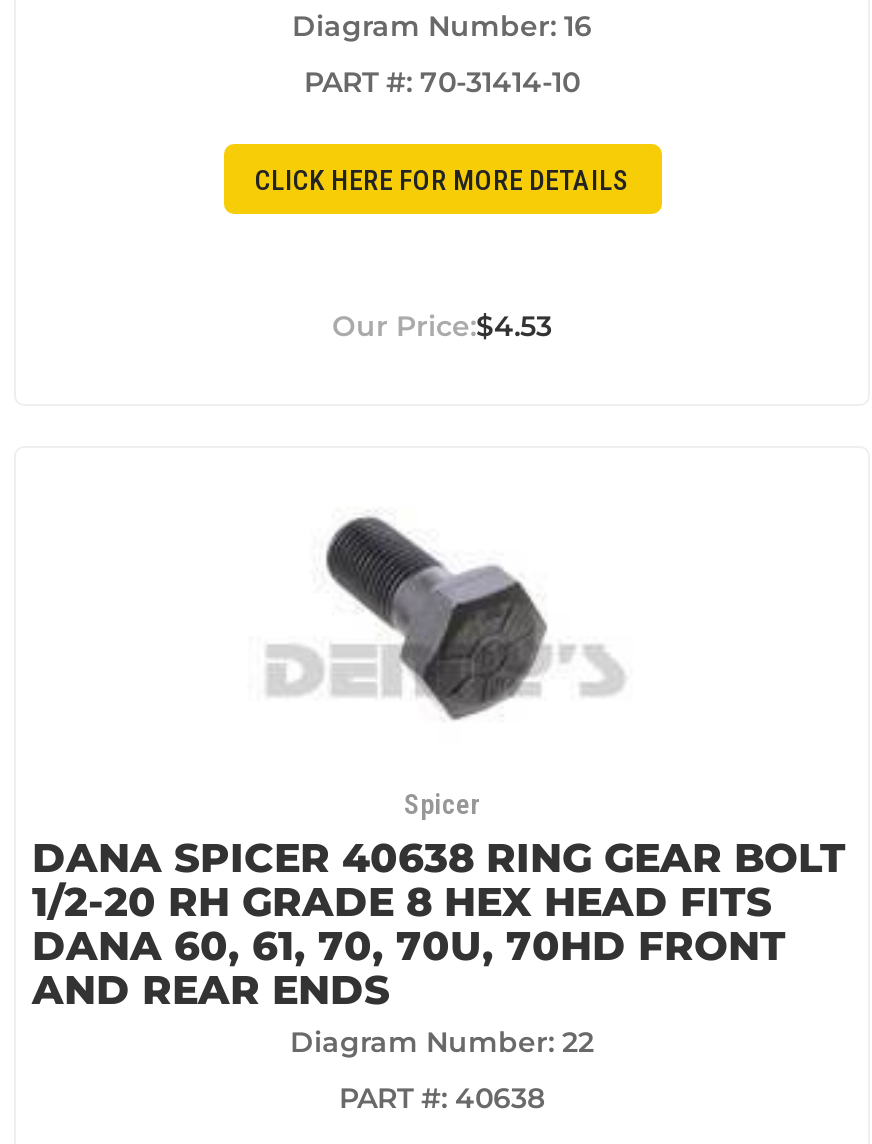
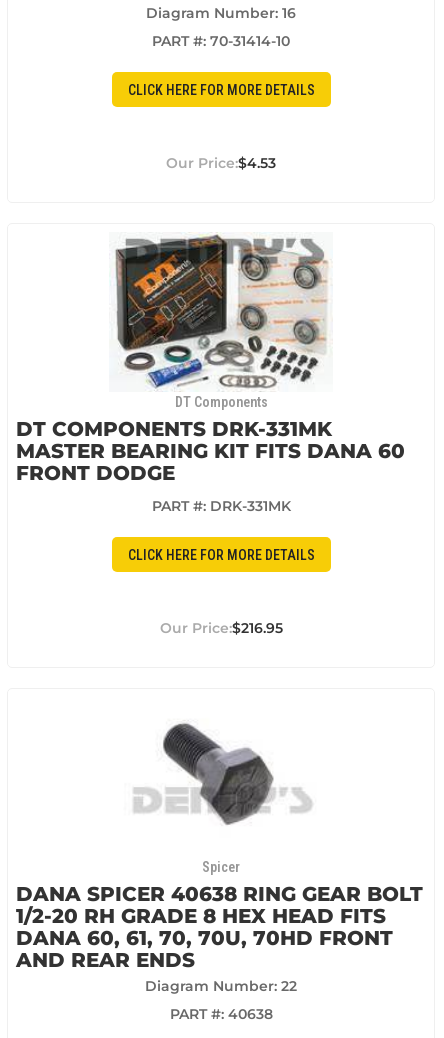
none -> [16,234,405,563] [image] | DT Components | DT COMPONENTS DRK-331MK | MASTER BEARING KIT FITS DANA 60 | FRONT DODGE | PART #: DRK-331MK | CLICK HERE FOR MORE DETAILS
none -> [231,619,282,637] $216.95

